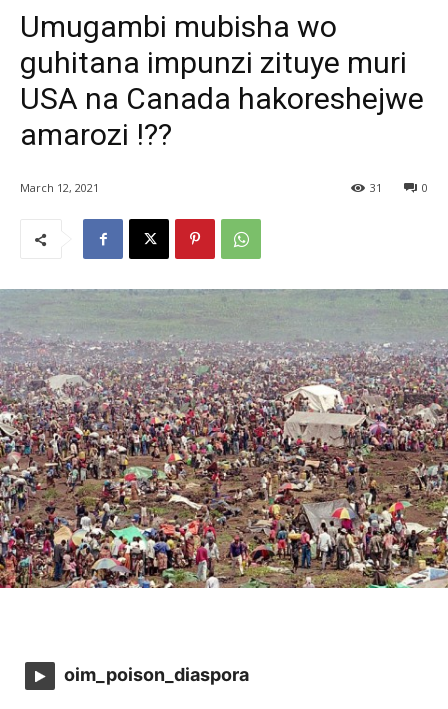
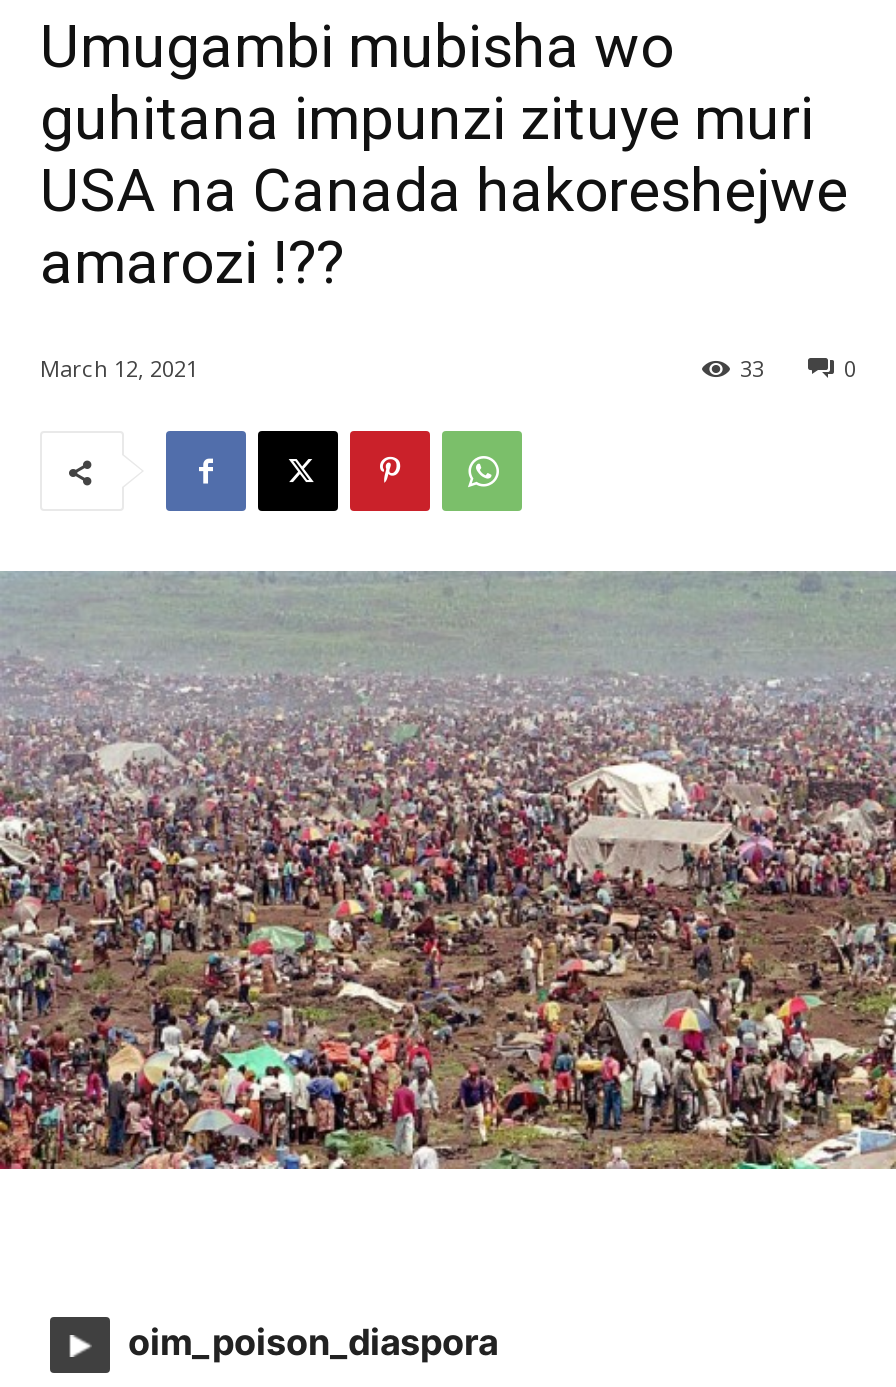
[370,180,382,195] 31 -> [740,353,764,383] 33

